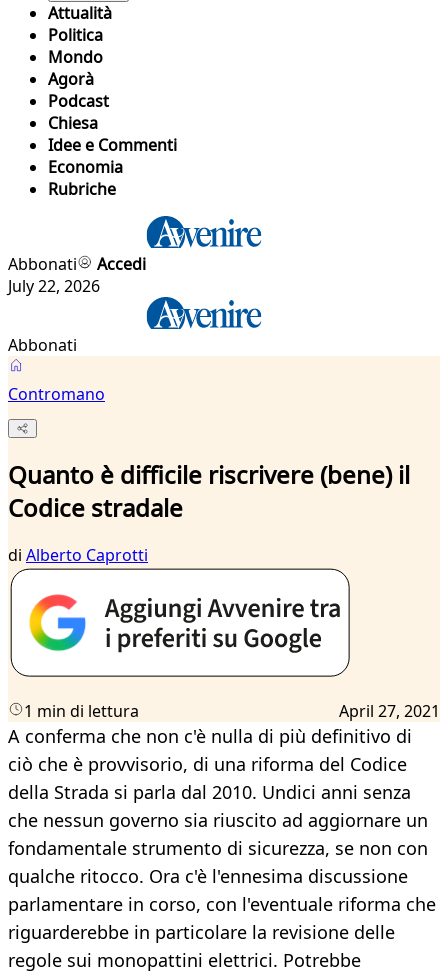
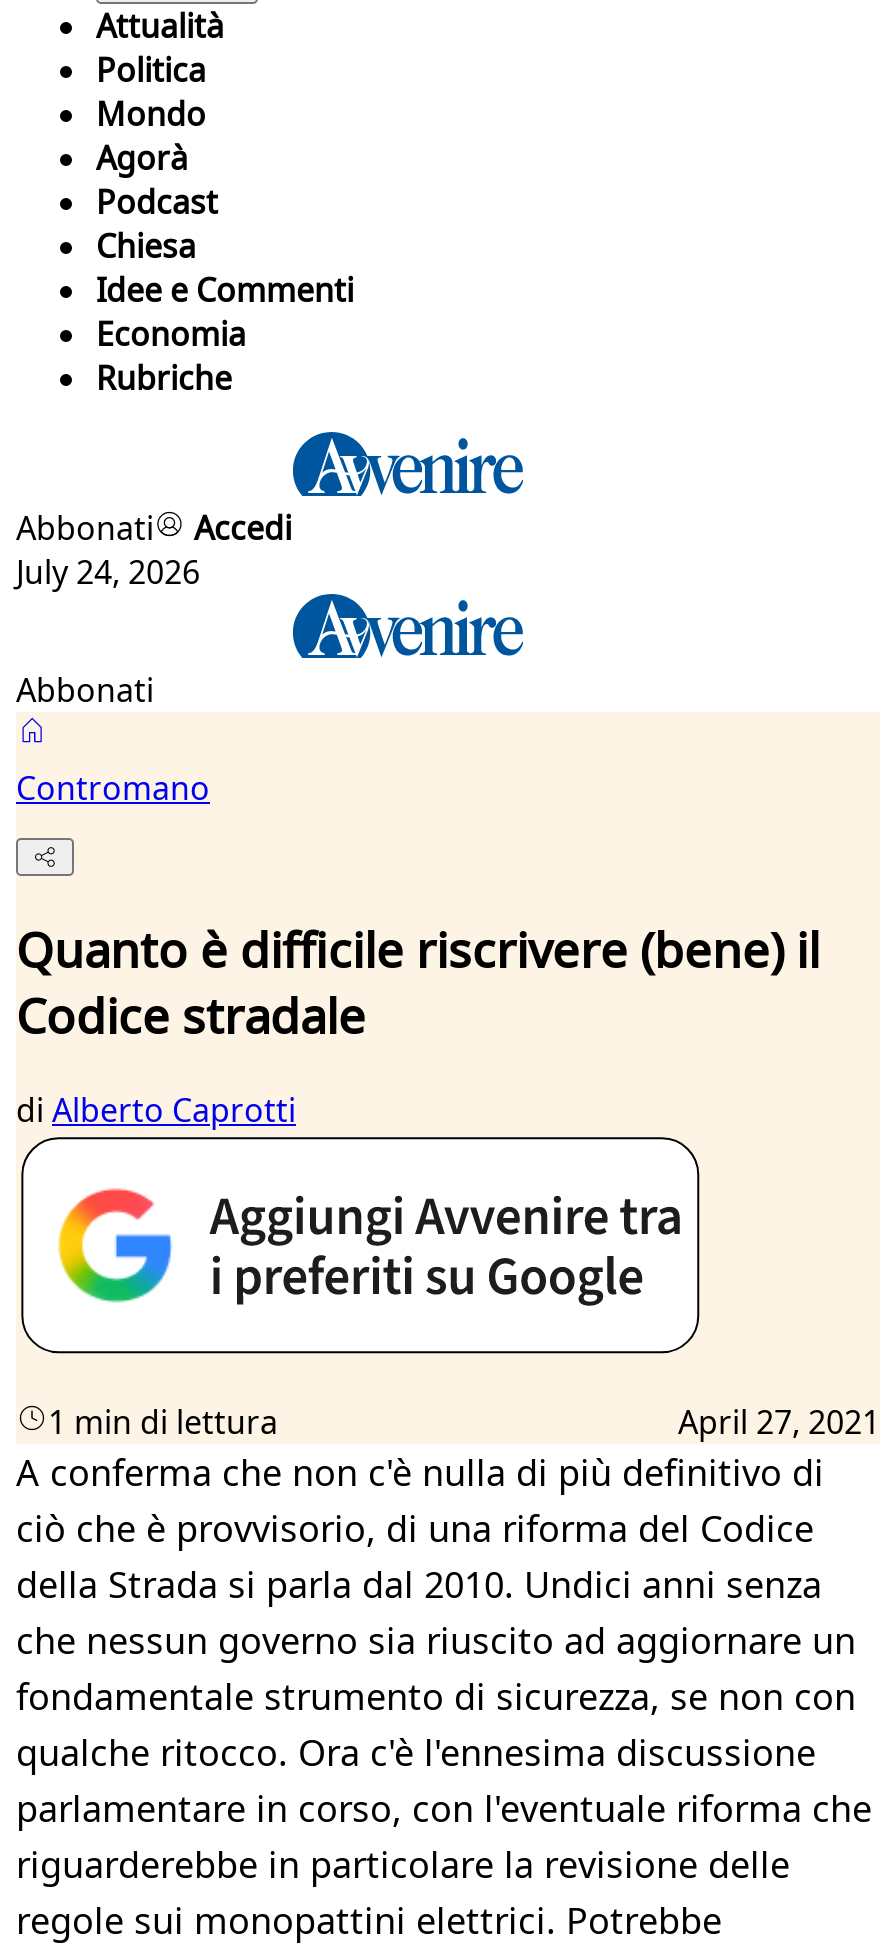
[8,275,100,297] July 22, 2026 -> [16,550,200,594] July 24, 2026

